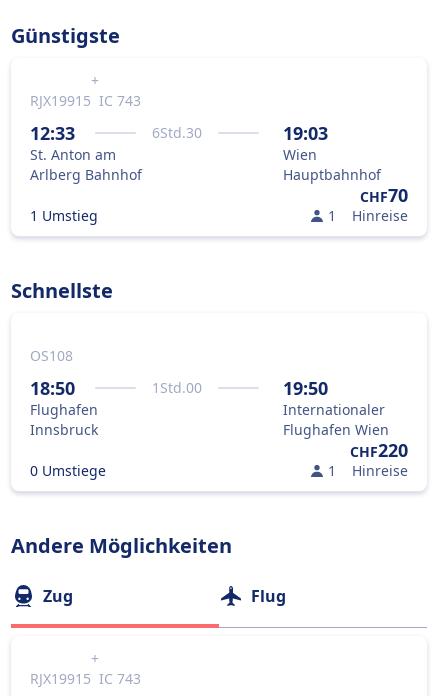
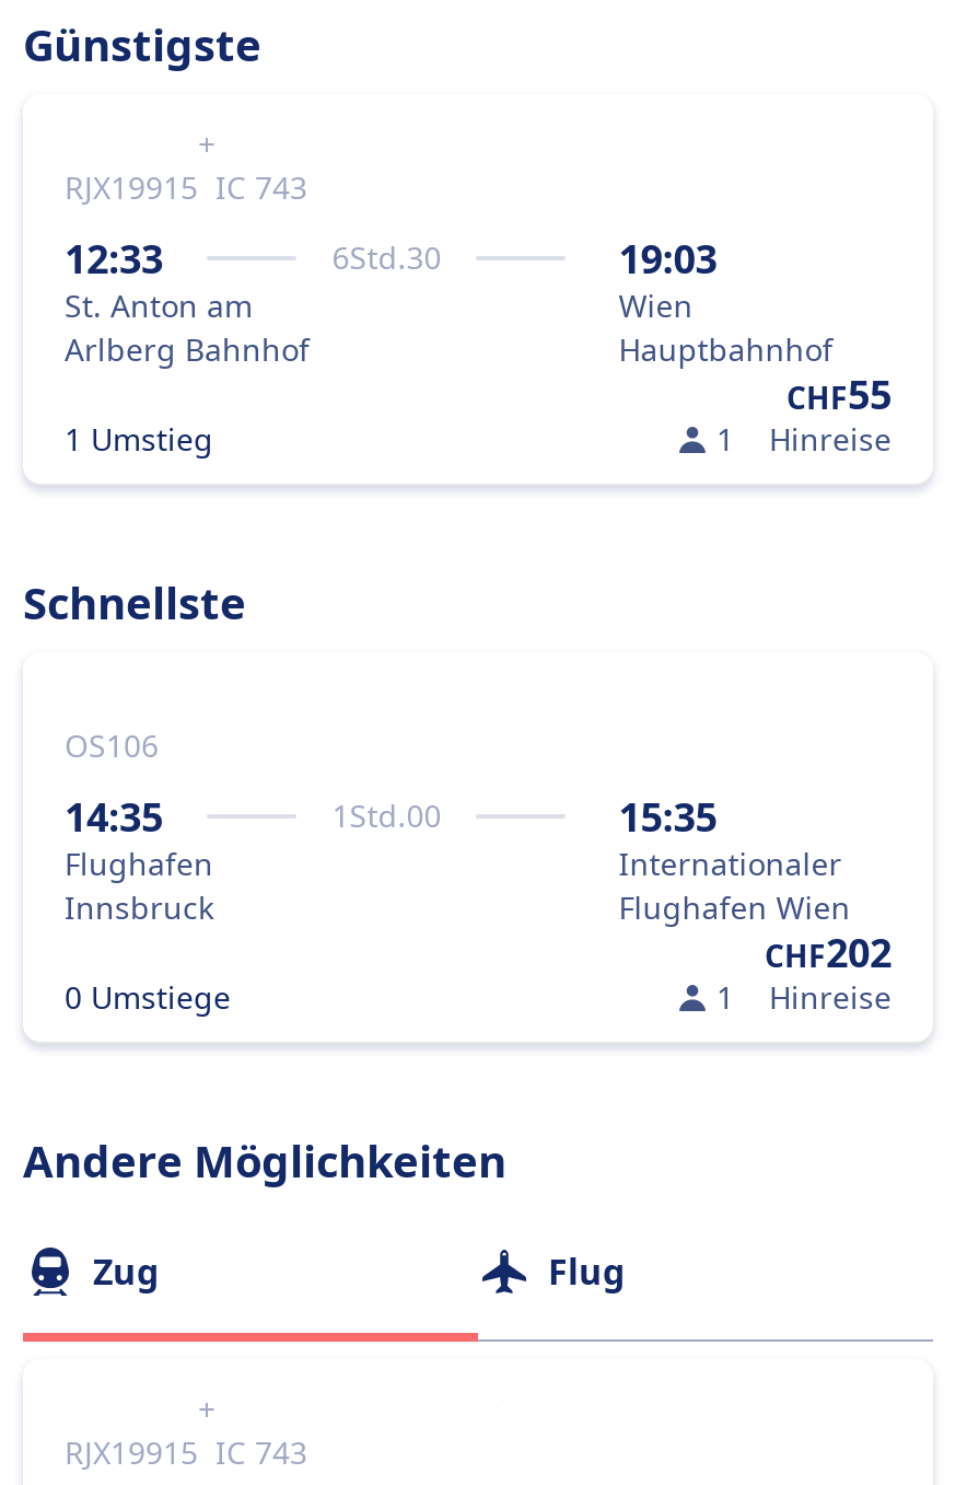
[360,183,408,207] CHF70 -> [787,368,892,420] CHF55
[30,346,73,365] OS108 -> [65,724,159,766] OS106
[30,376,75,400] 18:50 -> [65,790,163,843] 14:35
[283,376,328,400] 19:50 -> [619,790,717,843] 15:35
[350,438,408,462] CHF220 -> [765,926,892,978] CHF202

